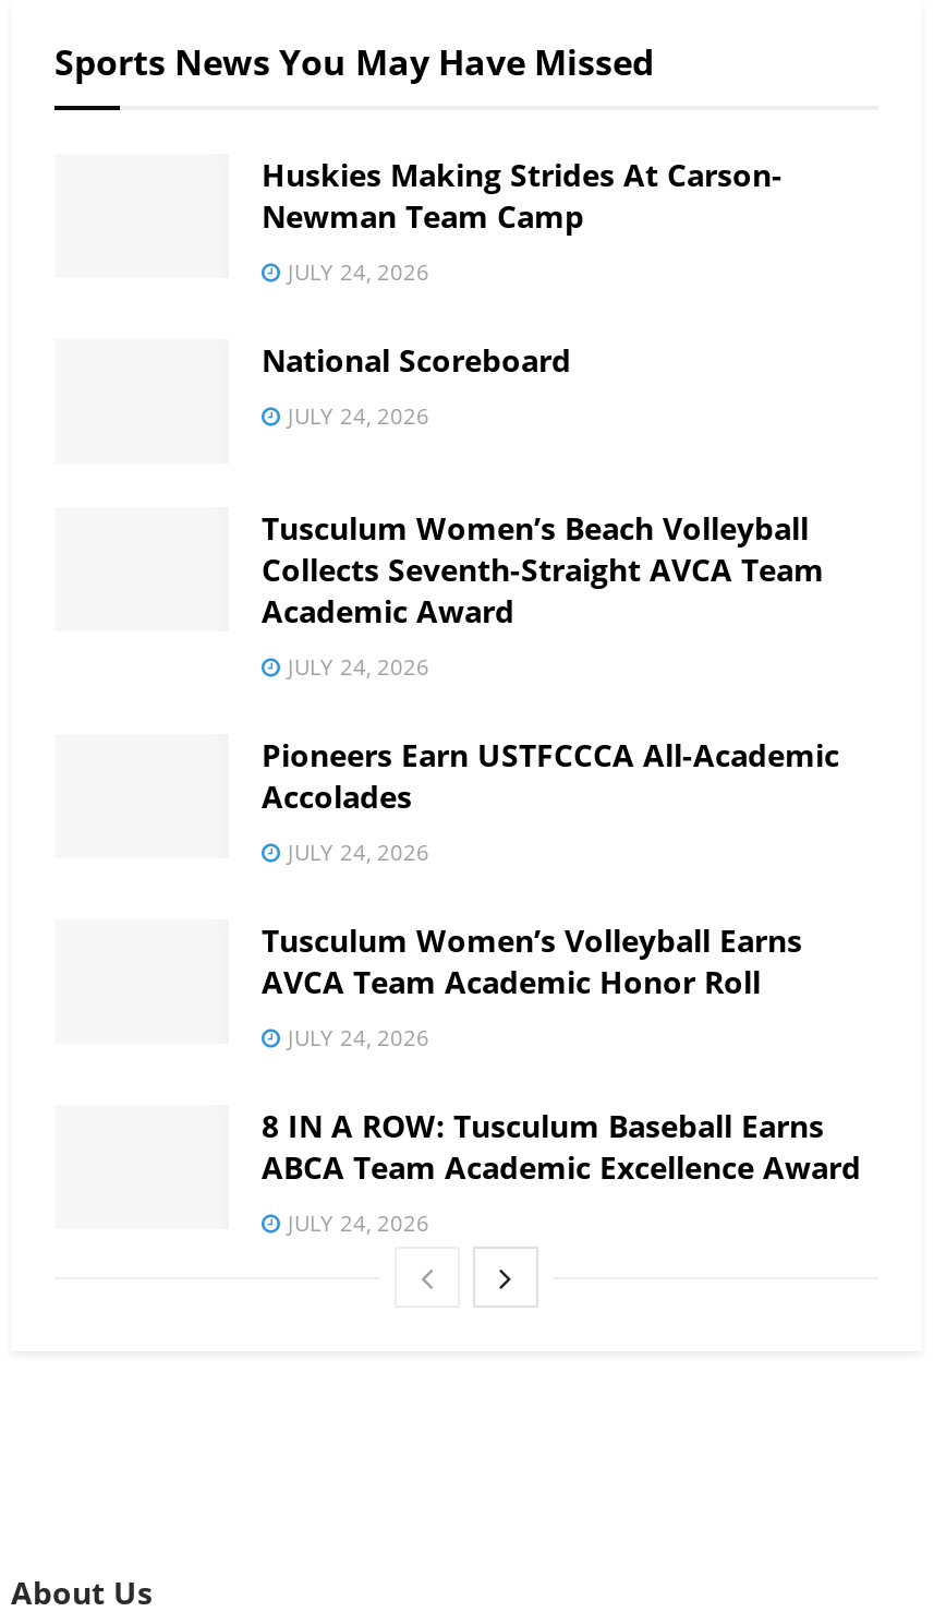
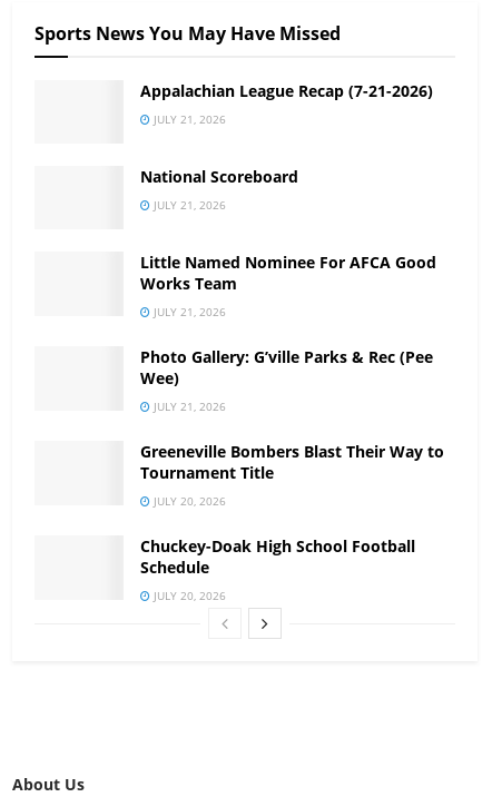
[262,154,783,237] Huskies Making Strides At Carson- | Newman Team Camp -> [140,80,433,101] Appalachian League Recap (7-21-2026)
[281,256,429,287] JULY 24, 2026 -> [150,111,226,127] JULY 21, 2026
[281,400,429,431] JULY 24, 2026 -> [150,197,226,213] JULY 21, 2026
[262,507,824,632] Tusculum Women’s Beach Volleyball | Collects Seventh-Straight AVCA Team | Academic Award -> [140,252,436,294] Little Named Nominee For AFCA Good | Works Team
[281,651,429,682] JULY 24, 2026 -> [150,304,226,320] JULY 21, 2026
[262,734,839,817] Pioneers Earn USTFCCCA All-Academic | Accolades -> [140,347,433,389] Photo Gallery: G’ville Parks & Rec (Pee | Wee)
[281,837,429,867] JULY 24, 2026 -> [150,399,226,414] JULY 21, 2026
[262,920,802,1003] Tusculum Women’s Volleyball Earns | AVCA Team Academic Honor Roll -> [140,441,444,483] Greeneville Bombers Blast Their Way to | Tournament Title
[281,1022,429,1053] JULY 24, 2026 -> [150,493,226,509] JULY 20, 2026
[262,1105,861,1188] 8 IN A ROW: Tusculum Baseball Earns | ABCA Team Academic Excellence Award -> [140,536,415,578] Chuckey-Doak High School Football | Schedule
[281,1208,429,1238] JULY 24, 2026 -> [150,588,226,604] JULY 20, 2026

